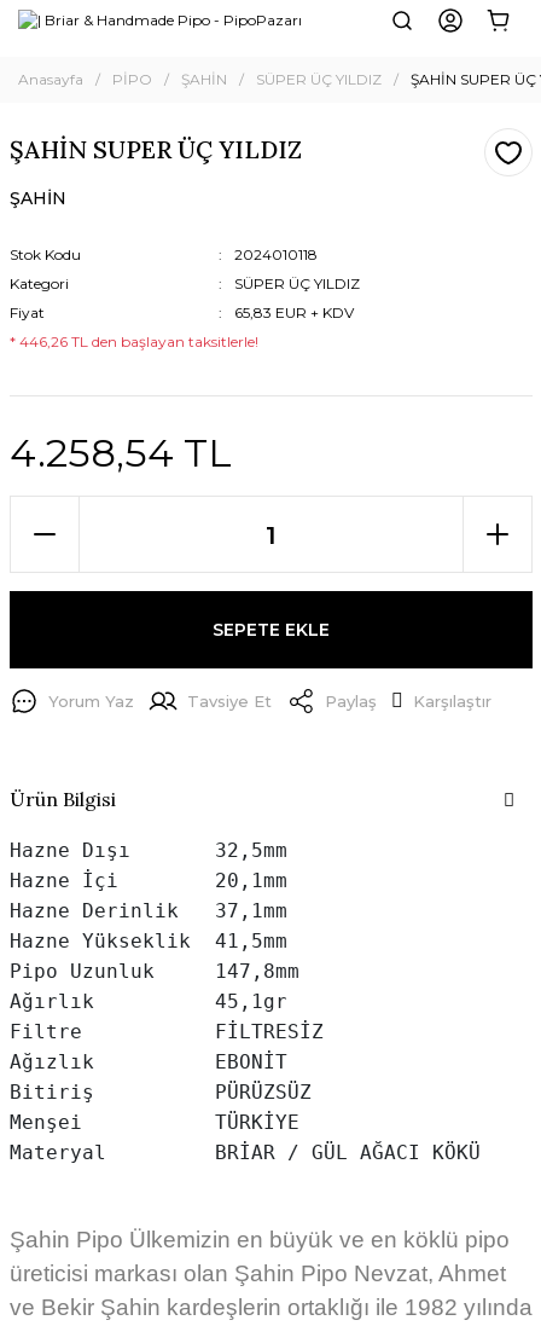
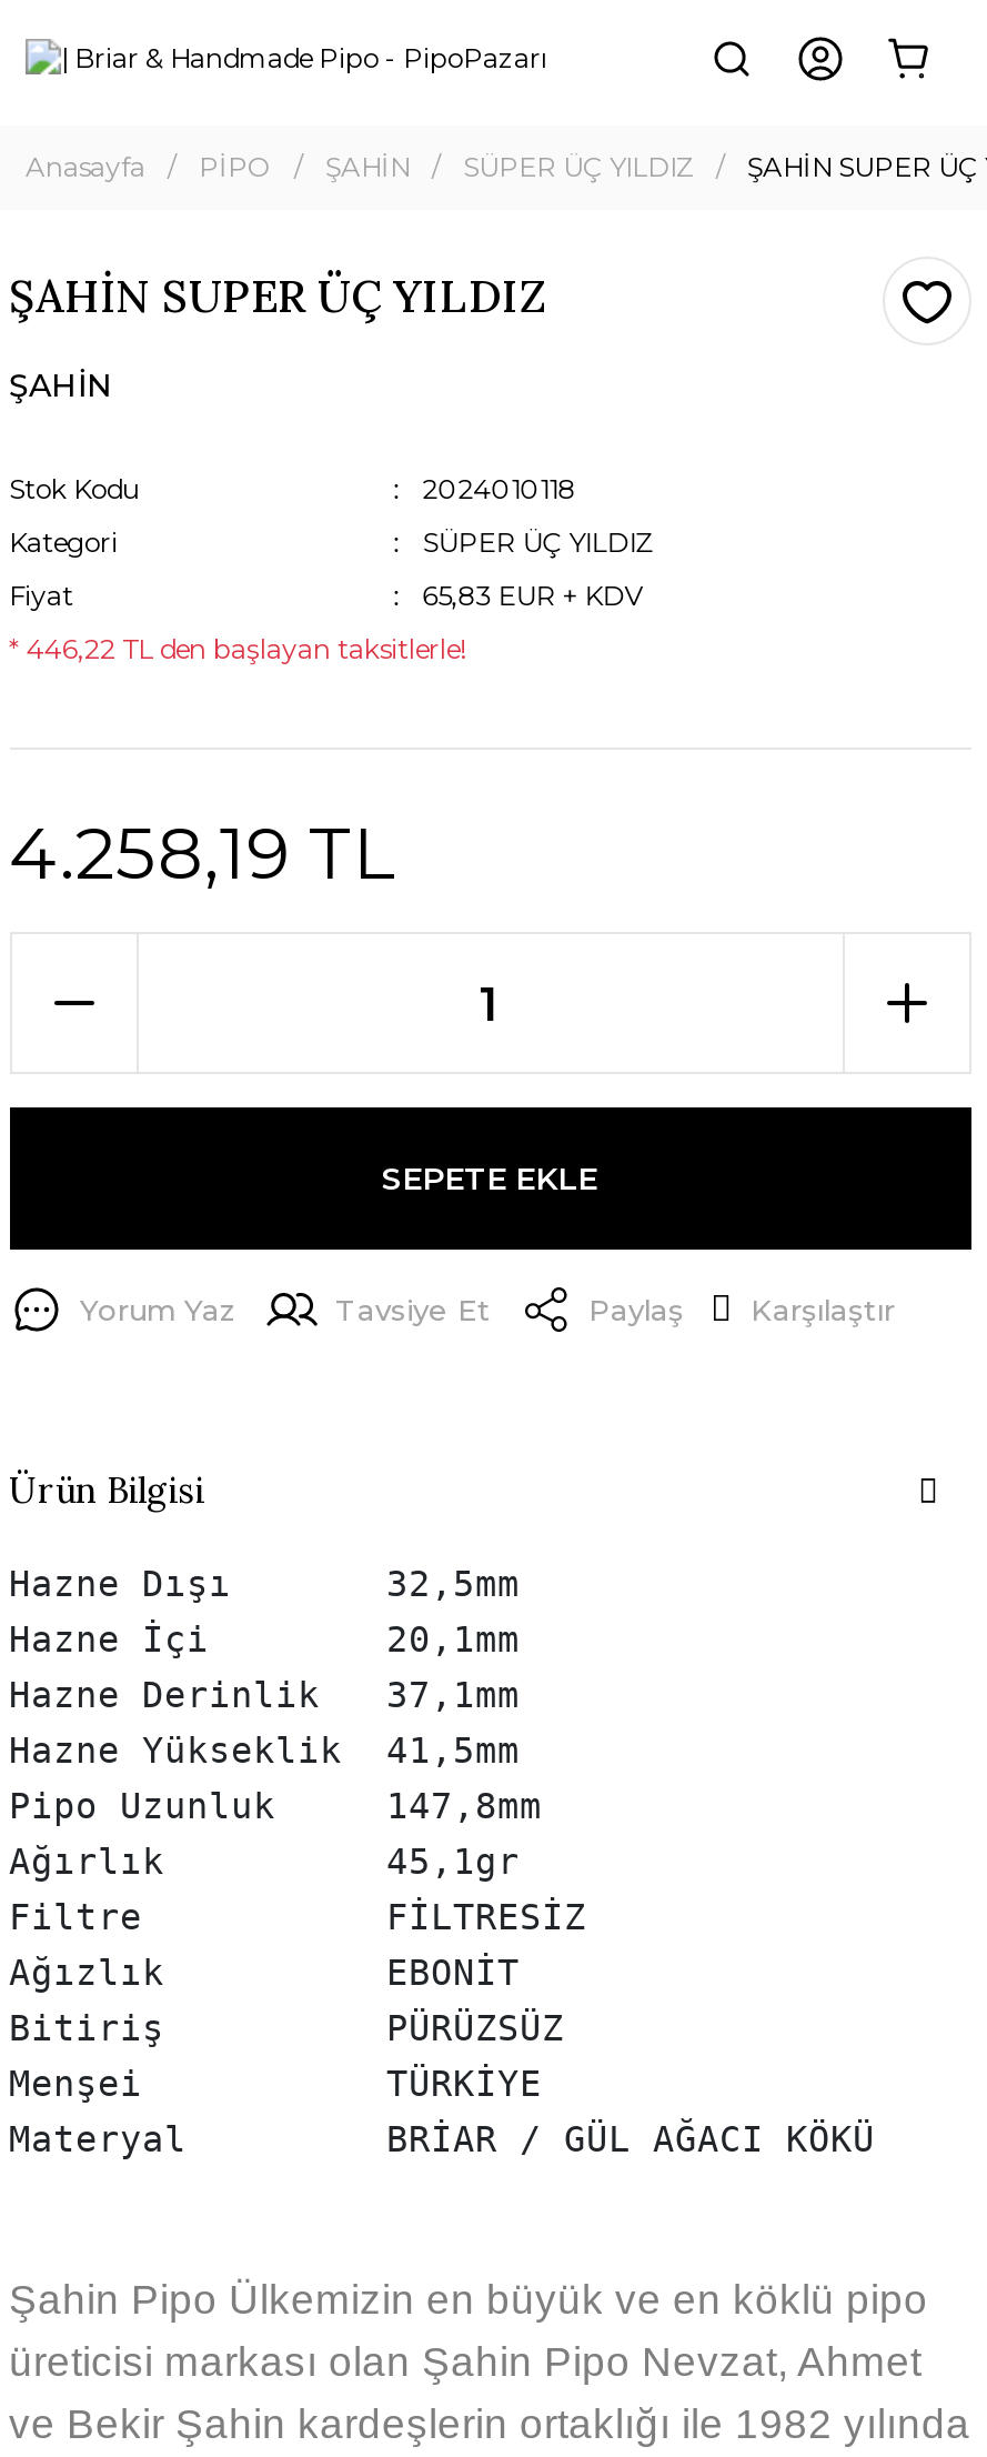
[9,332,258,351] * 446,26 TL den başlayan taksitlerle! -> [9,632,466,665] * 446,22 TL den başlayan taksitlerle!
[9,429,231,476] 4.258,54 TL -> [9,810,397,896] 4.258,19 TL

